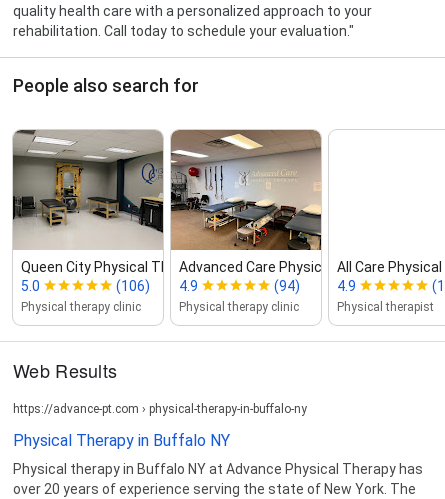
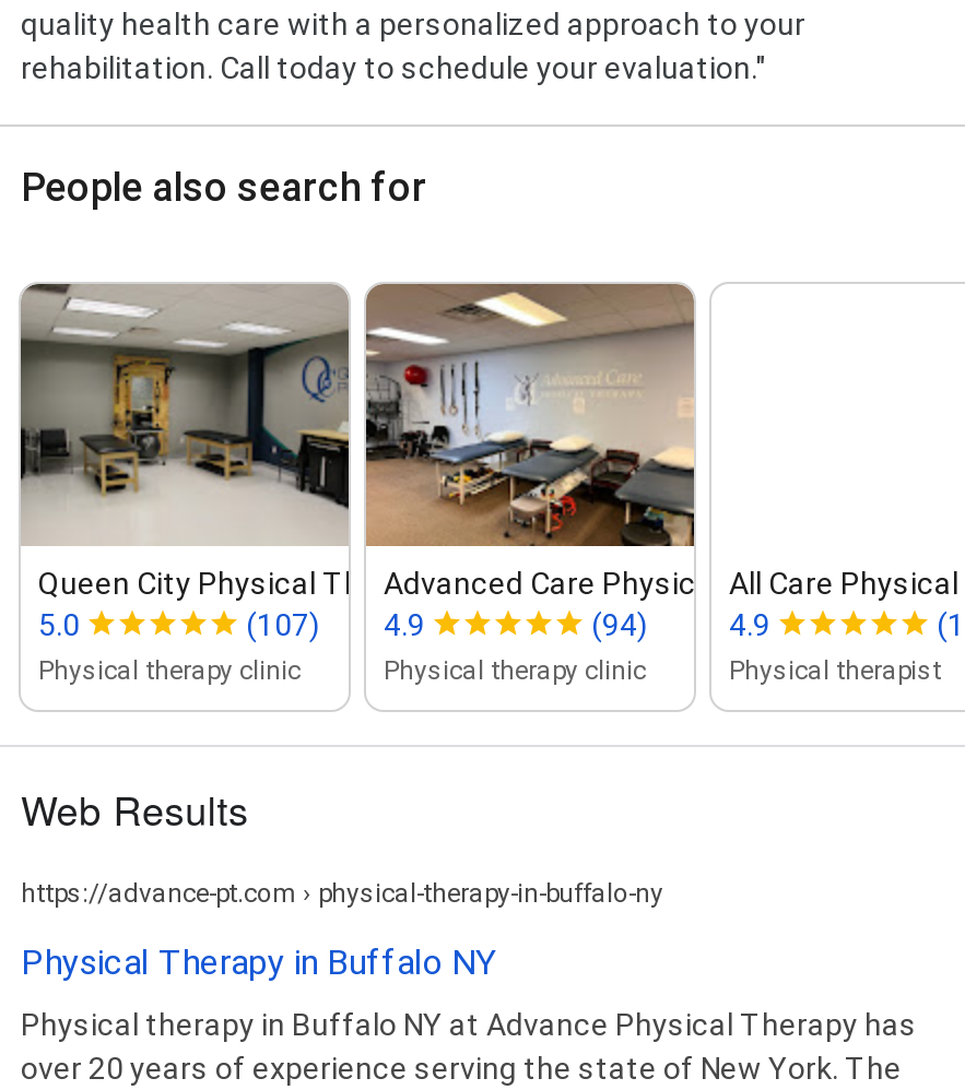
[116,278,198,294] (106) 4.9 -> [246,607,425,642] (107) 4.9

